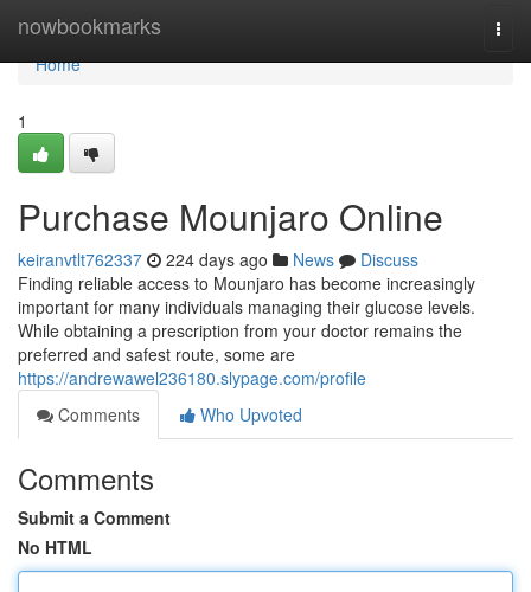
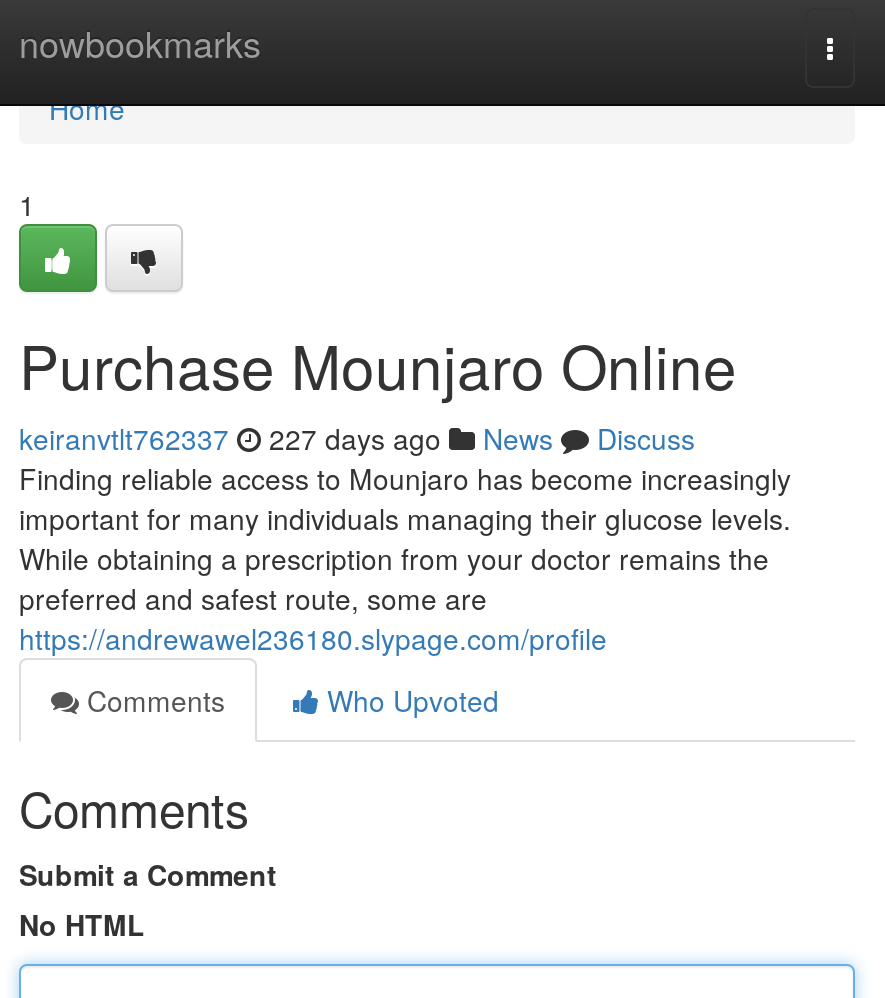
[18,247,418,271] keiranvtlt762337 224 days ago News Discuss -> [19,418,695,458] keiranvtlt762337 227 days ago News Discuss

